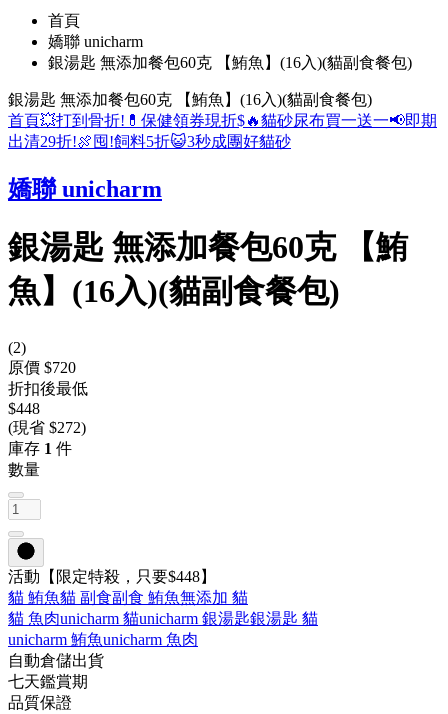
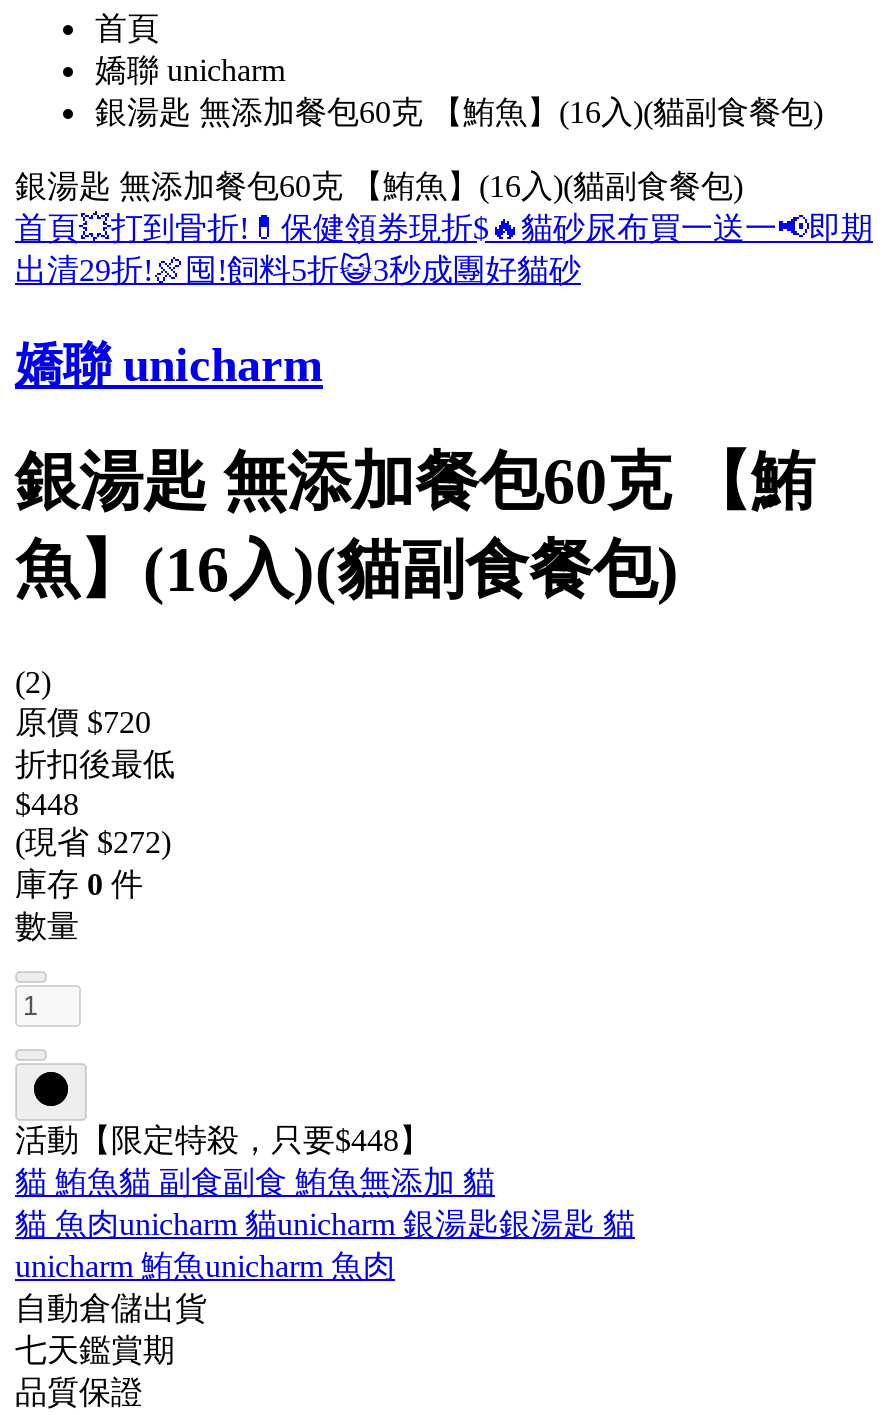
[8,440,72,457] 庫存1件 -> [15,868,143,902] 庫存0件

